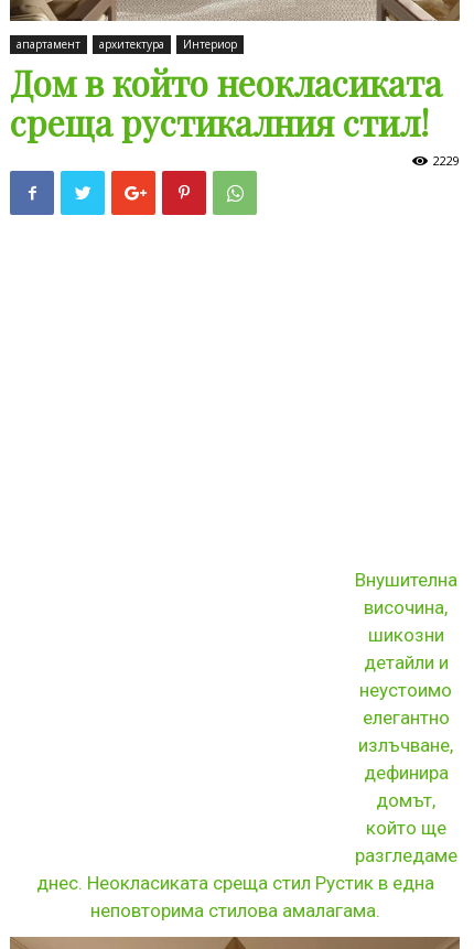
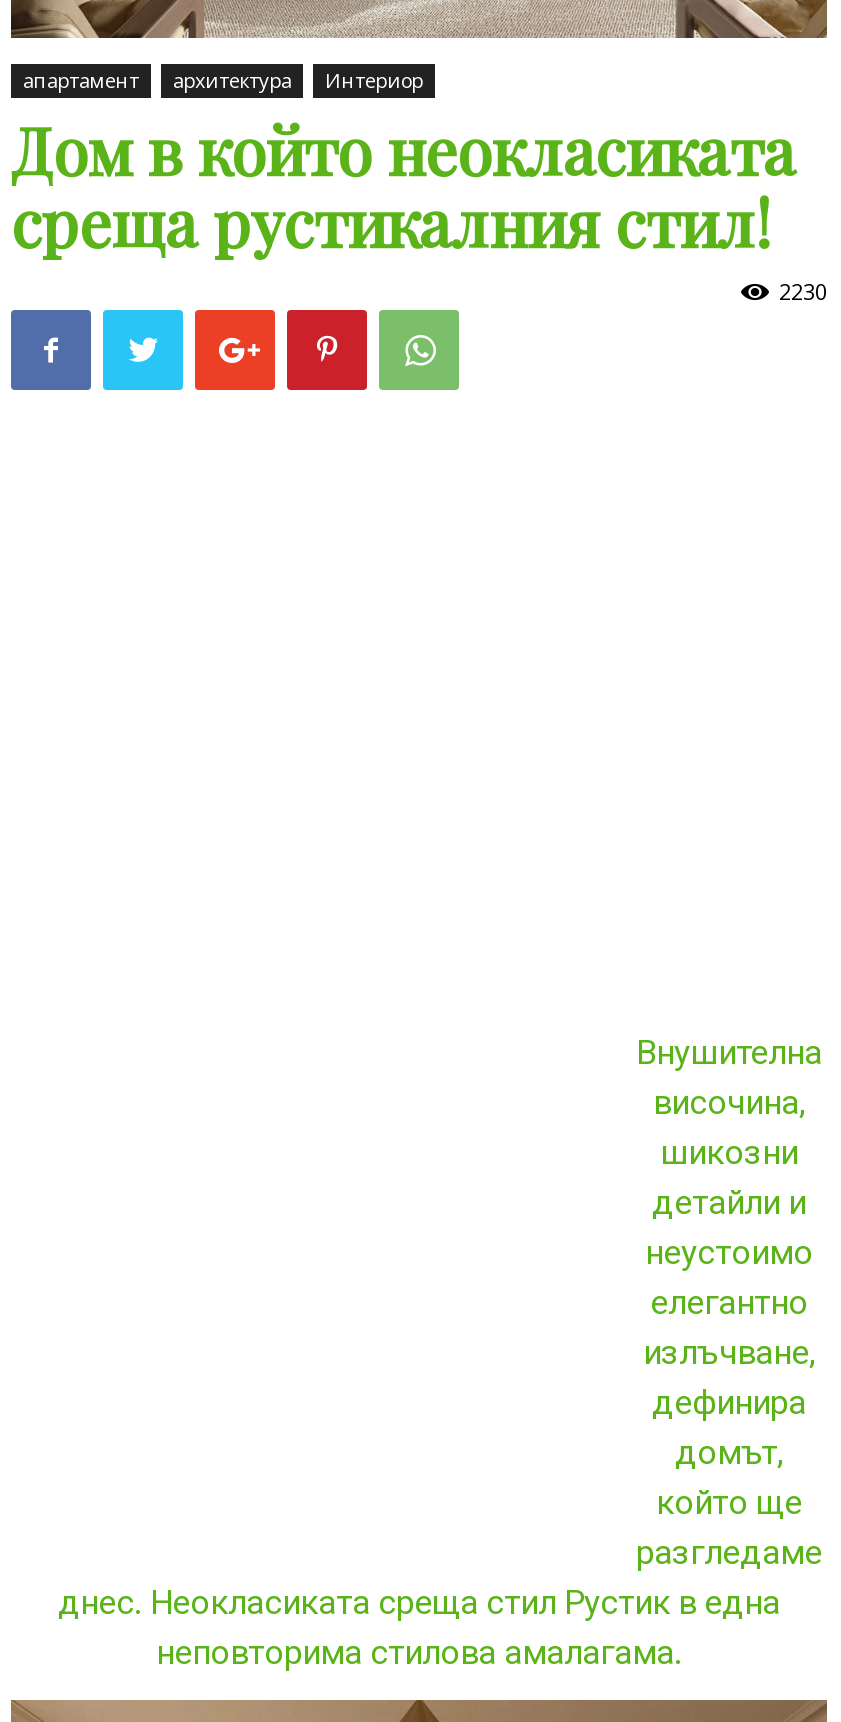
[433,153,460,169] 2229 -> [779,277,827,307] 2230

